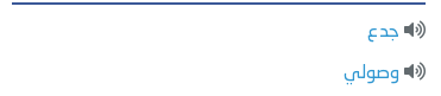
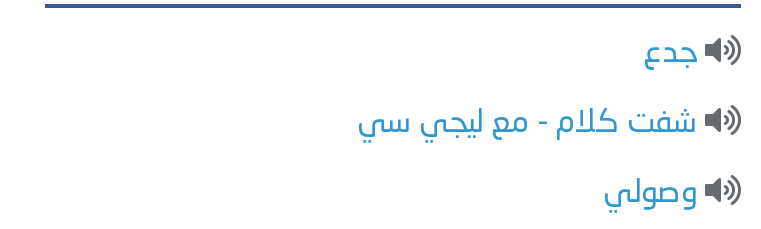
none -> [357,108,697,140] شفت كلام - مع ليجي سي

